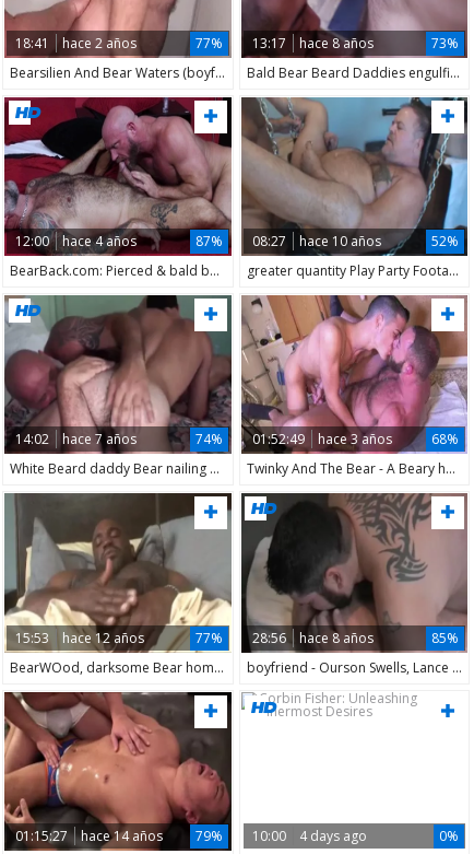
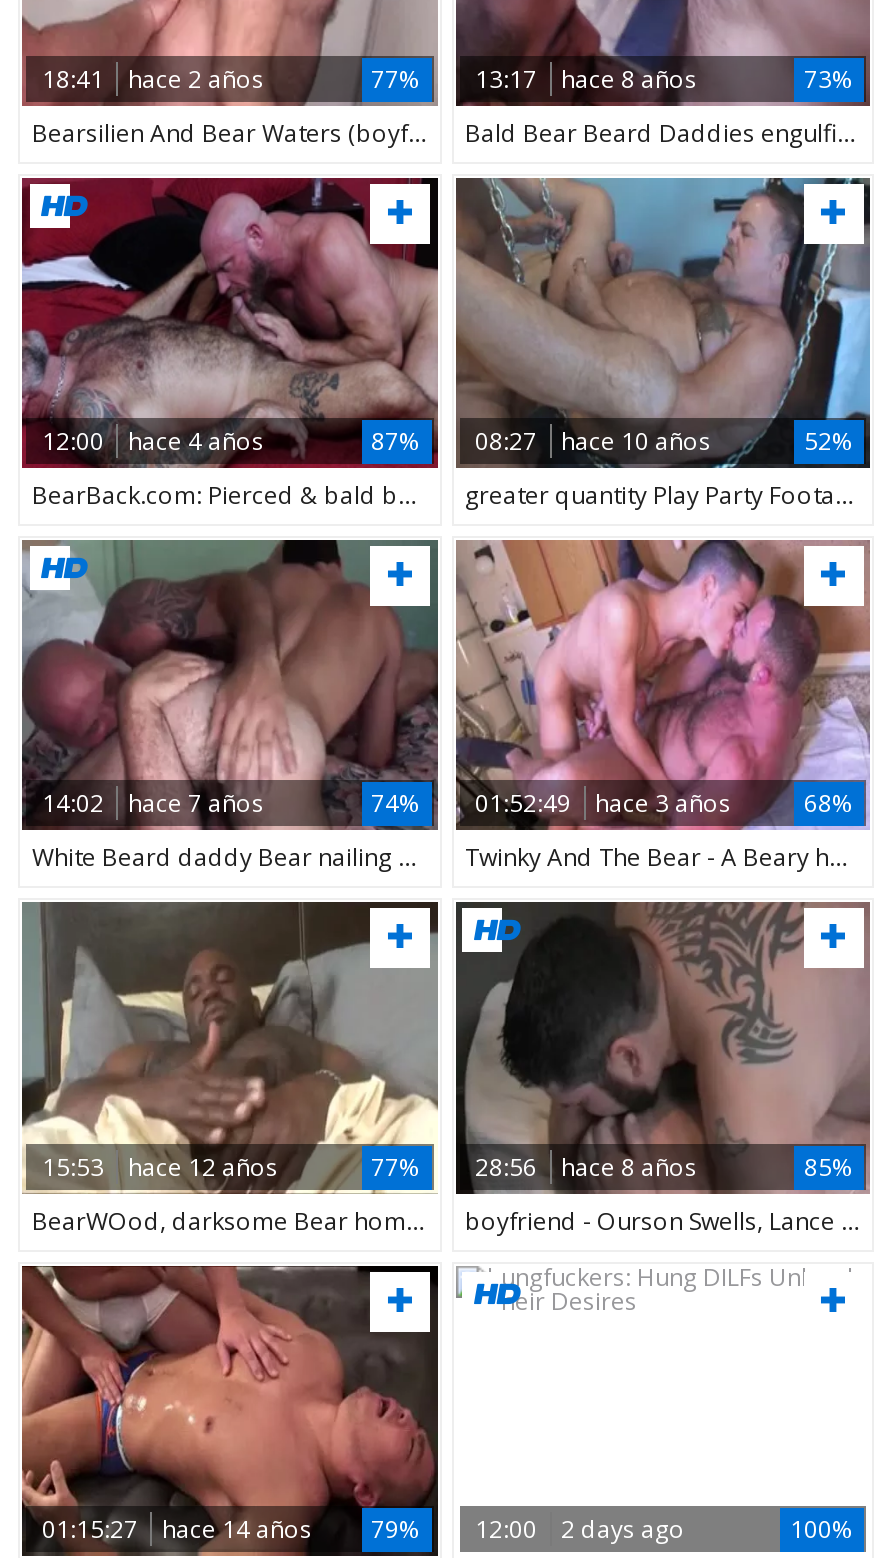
[252,826,459,845] 10:00 | 4 days ago | 0% -> [475,1512,854,1546] 12:00 | 2 days ago | 100%

